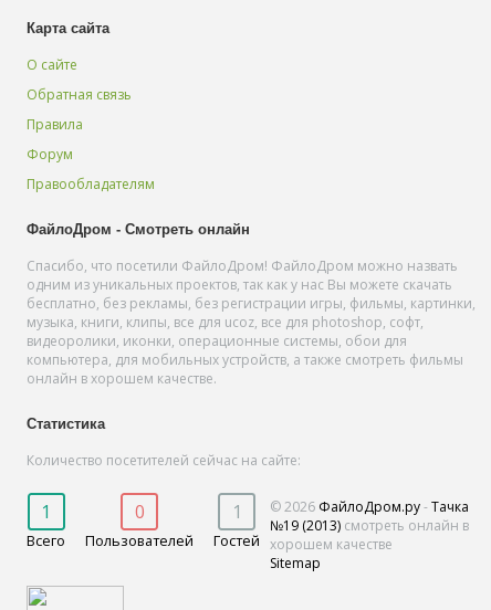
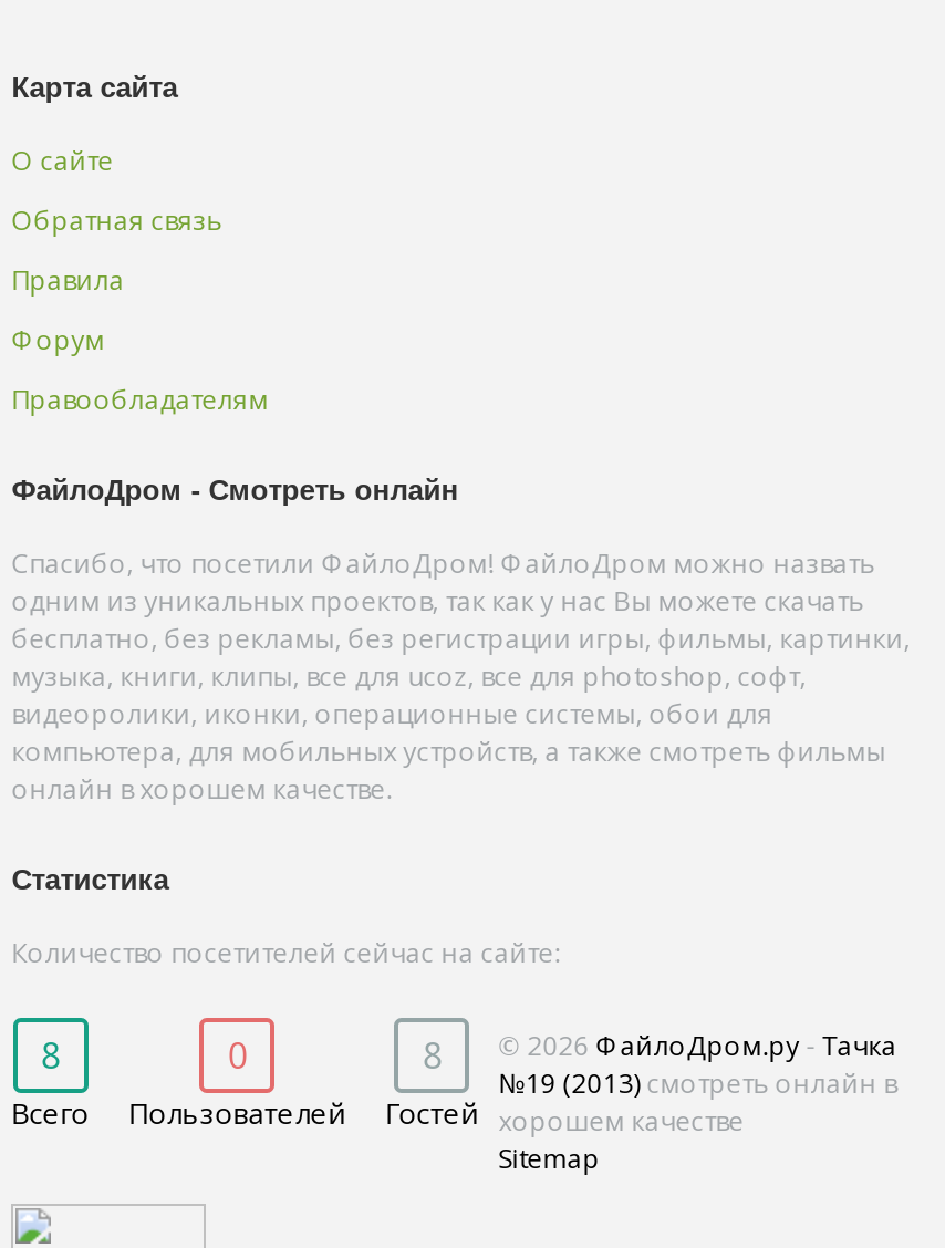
[41,500,51,524] 1 -> [40,1032,60,1081] 8
[232,500,242,524] 1 -> [422,1032,442,1081] 8

